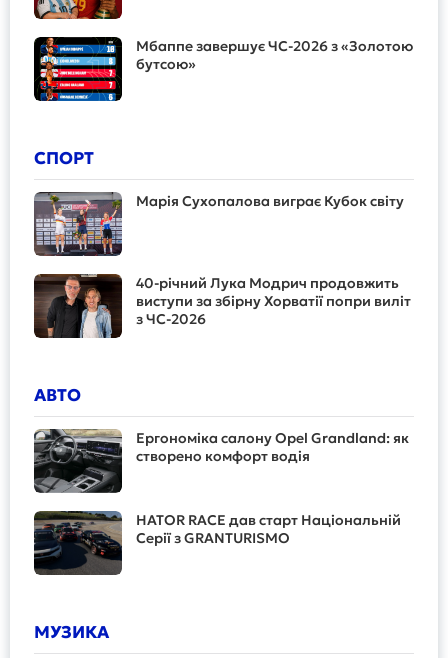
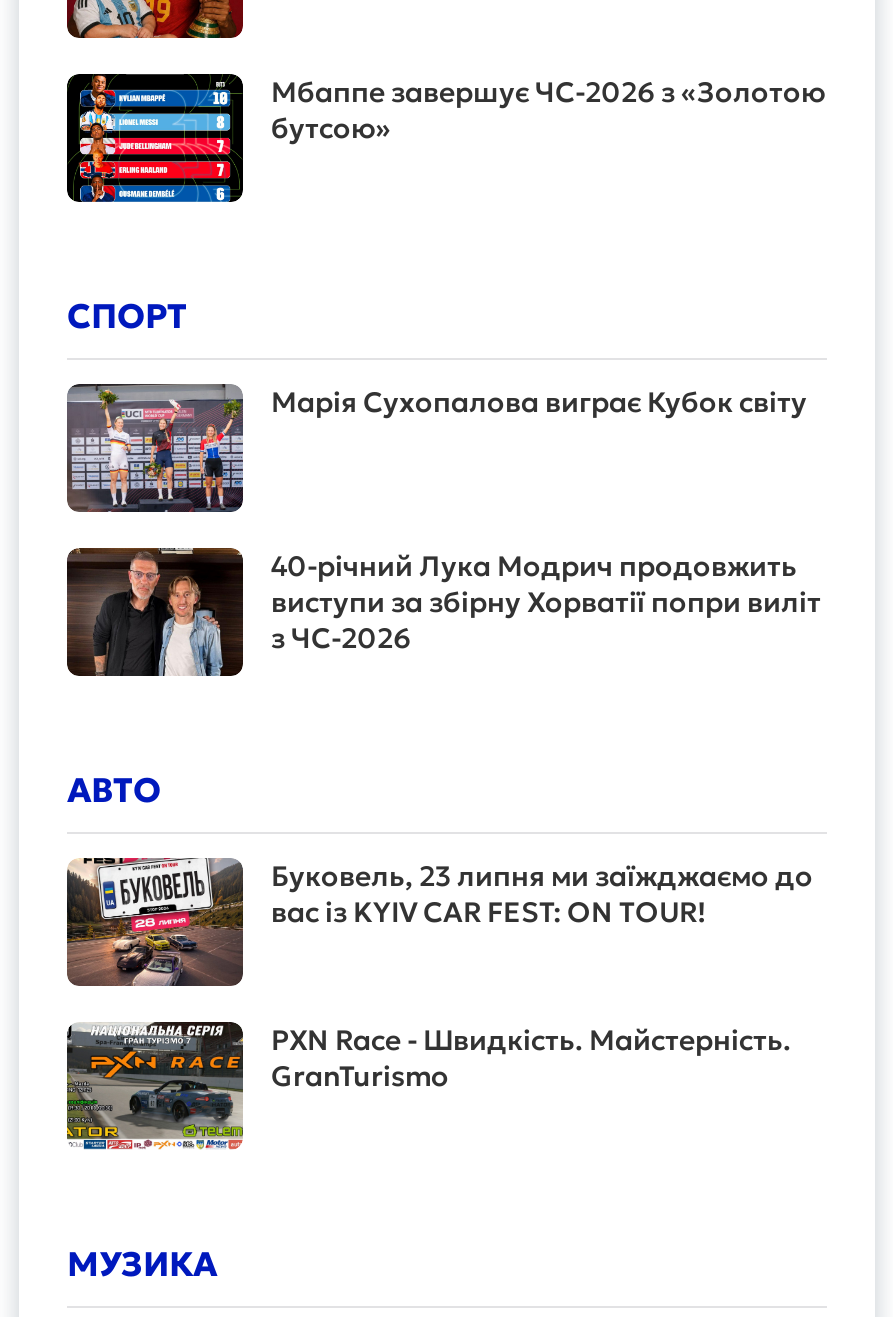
[33,429,409,493] [image] | Ергономіка салону Opel Grandland: як | створено комфорт водія -> [65,856,813,984] [image] | Буковель, 23 липня ми заїжджаємо до | вас із KYIV CAR FEST: ON TOUR!
[33,510,401,576] [image] | HATOR RACE дав старт Національній | Серії з GRANTURISMO -> [65,1020,791,1152] [image] | PXN Race - Швидкість. Майстерність. | GranTurismo

